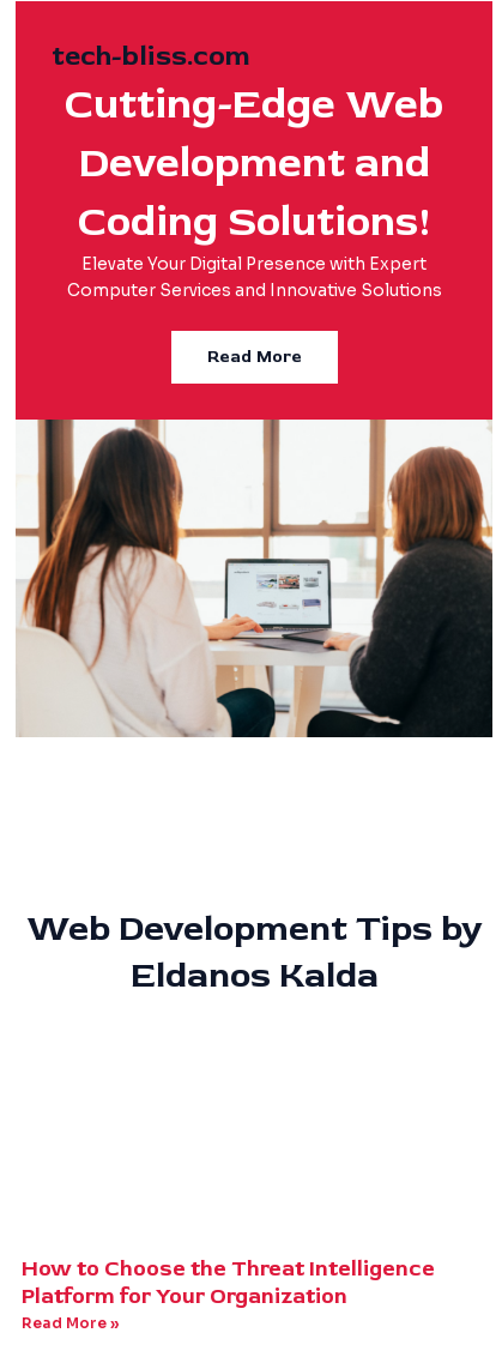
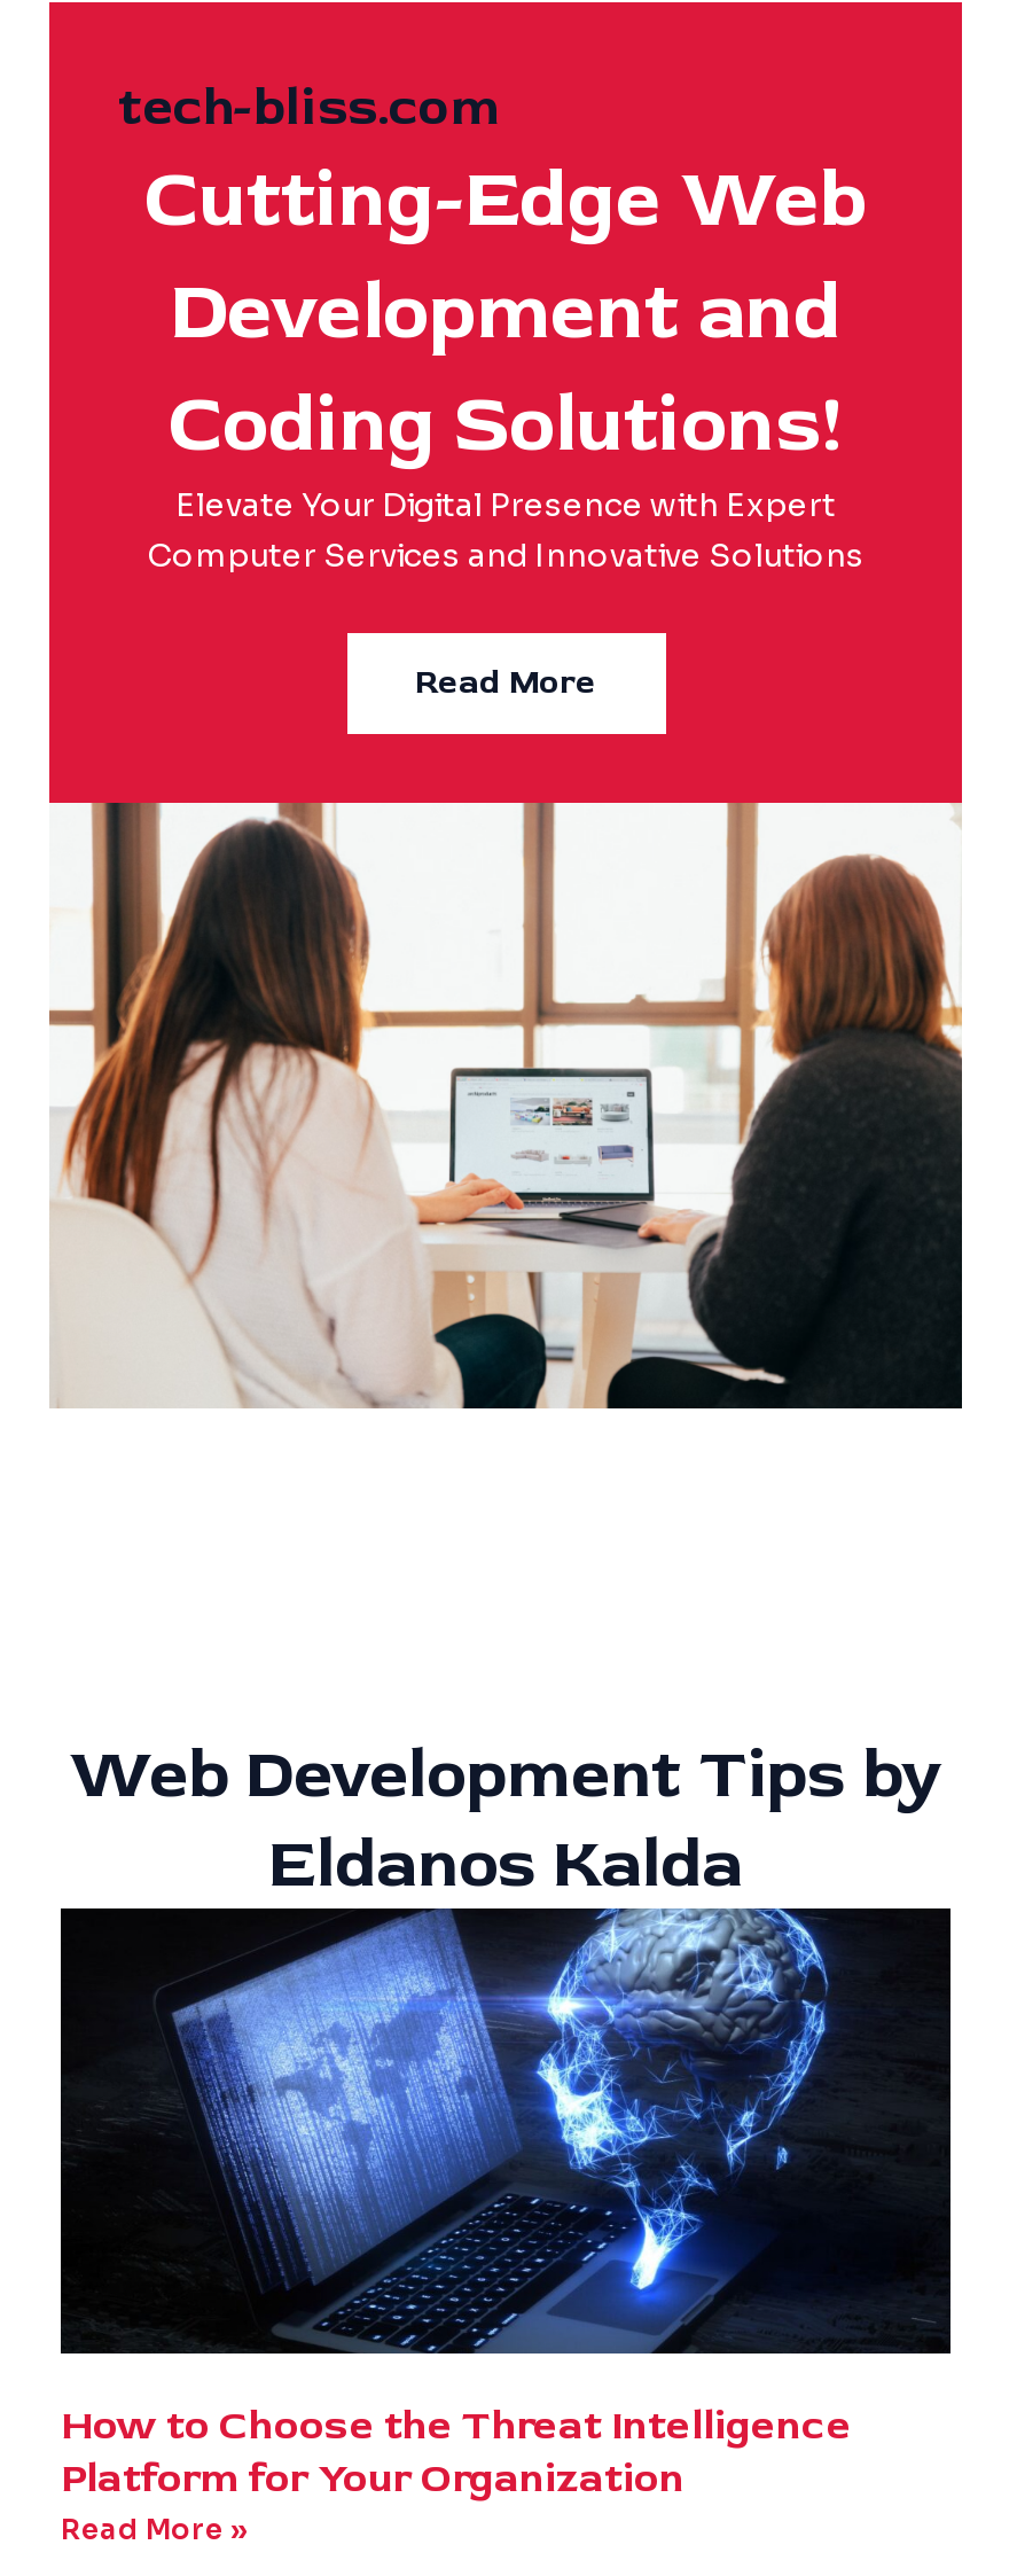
none -> [58,1906,953,2358] [image]

